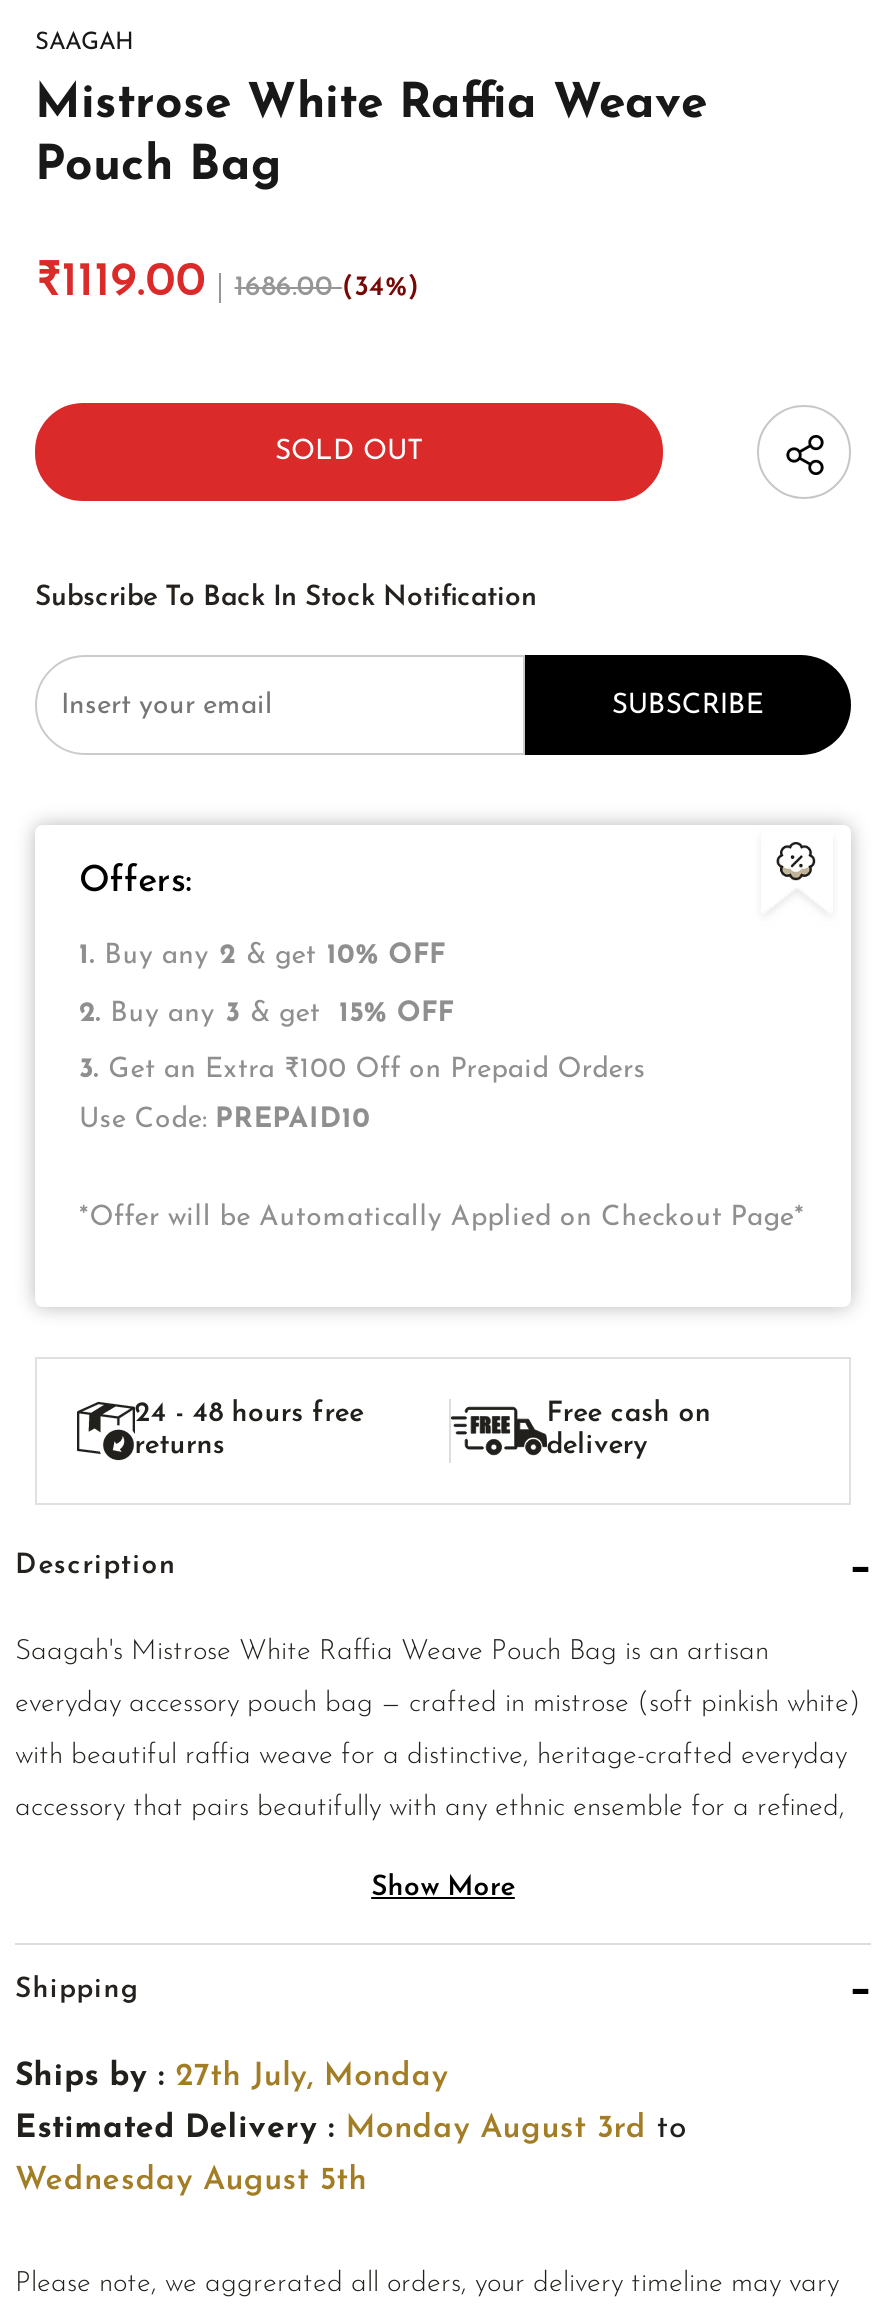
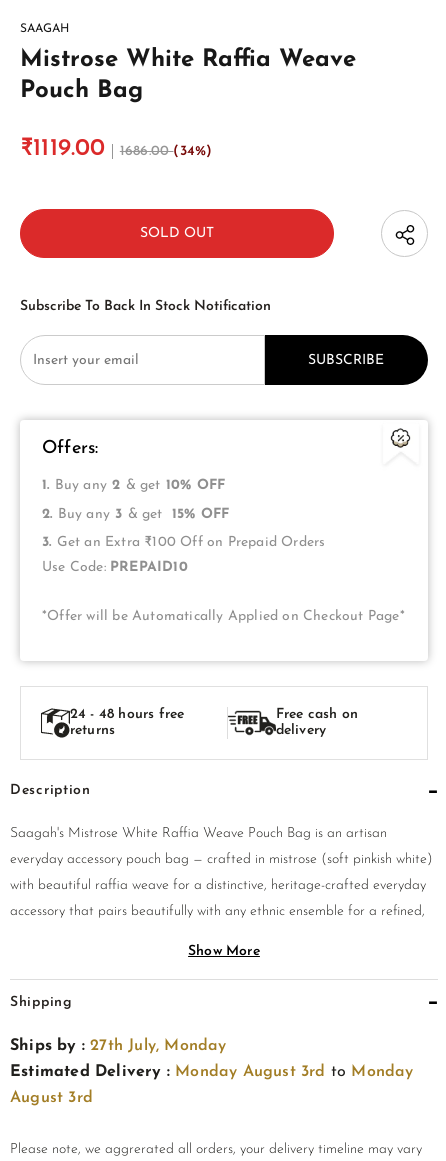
[15,2113,687,2145] Estimated Delivery : Monday August 3rd to -> [10,1064,414,1080] Estimated Delivery : Monday August 3rd to Monday
[15,2165,367,2197] Wednesday August 5th -> [10,1090,93,1106] August 3rd

